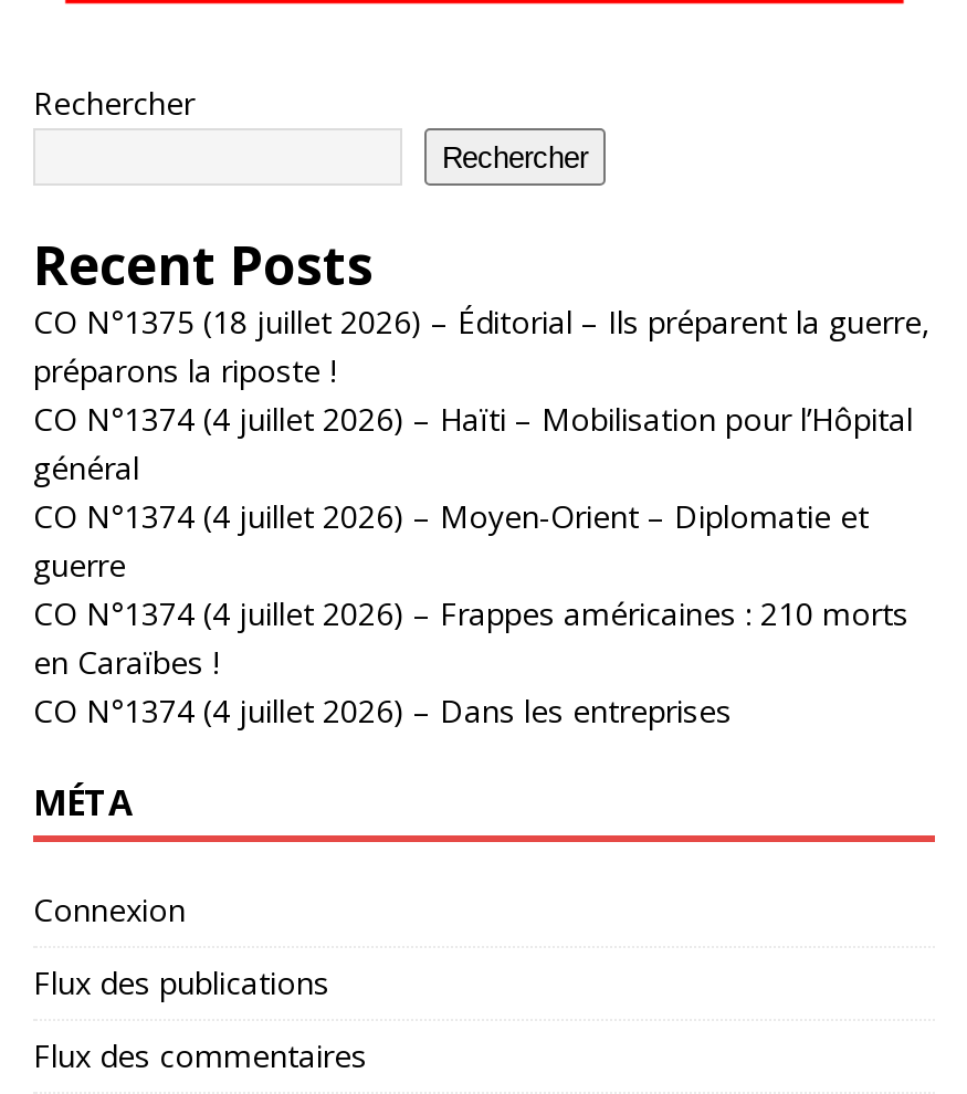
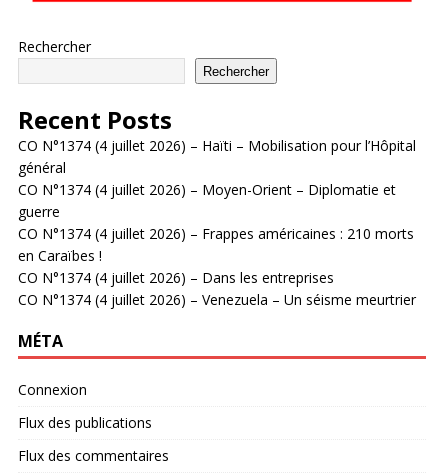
[33,301,931,392] CO N°1375 (18 juillet 2026) – Éditorial – Ils préparent la guerre, | préparons la riposte ! -> none
moved [33,398,913,732] -> [18,136,416,287]: CO N°1374 (4 juillet 2026) – Haïti – Mobilisation pour l’Hôpital | général | CO N°1374 (4 juillet 2026) – Moyen-Orient – Diplomatie et | guerre | CO N°1374 (4 juillet 2026) – Frappes américaines : 210 morts | en Caraïbes ! | CO N°1374 (4 juillet 2026) – Dans les entreprises
none -> [18,290,416,309] CO N°1374 (4 juillet 2026) – Venezuela – Un séisme meurtrier

